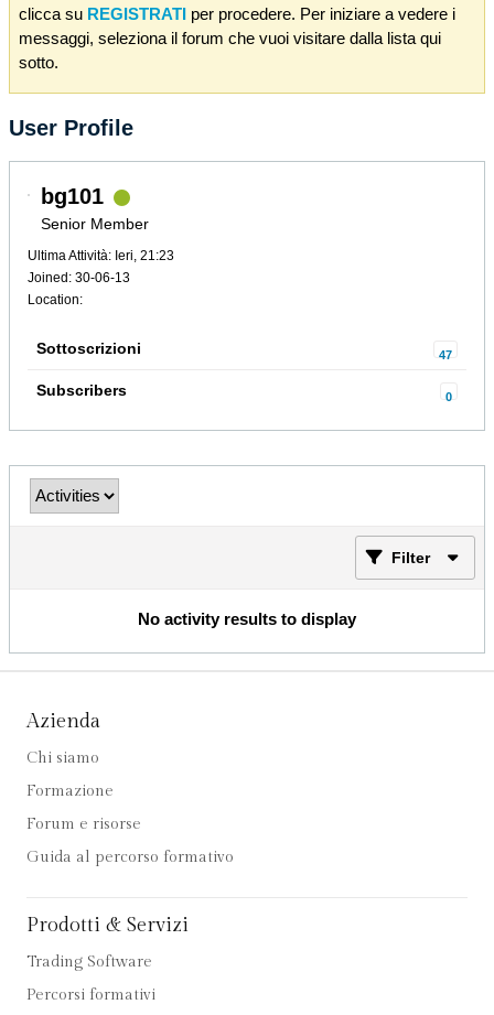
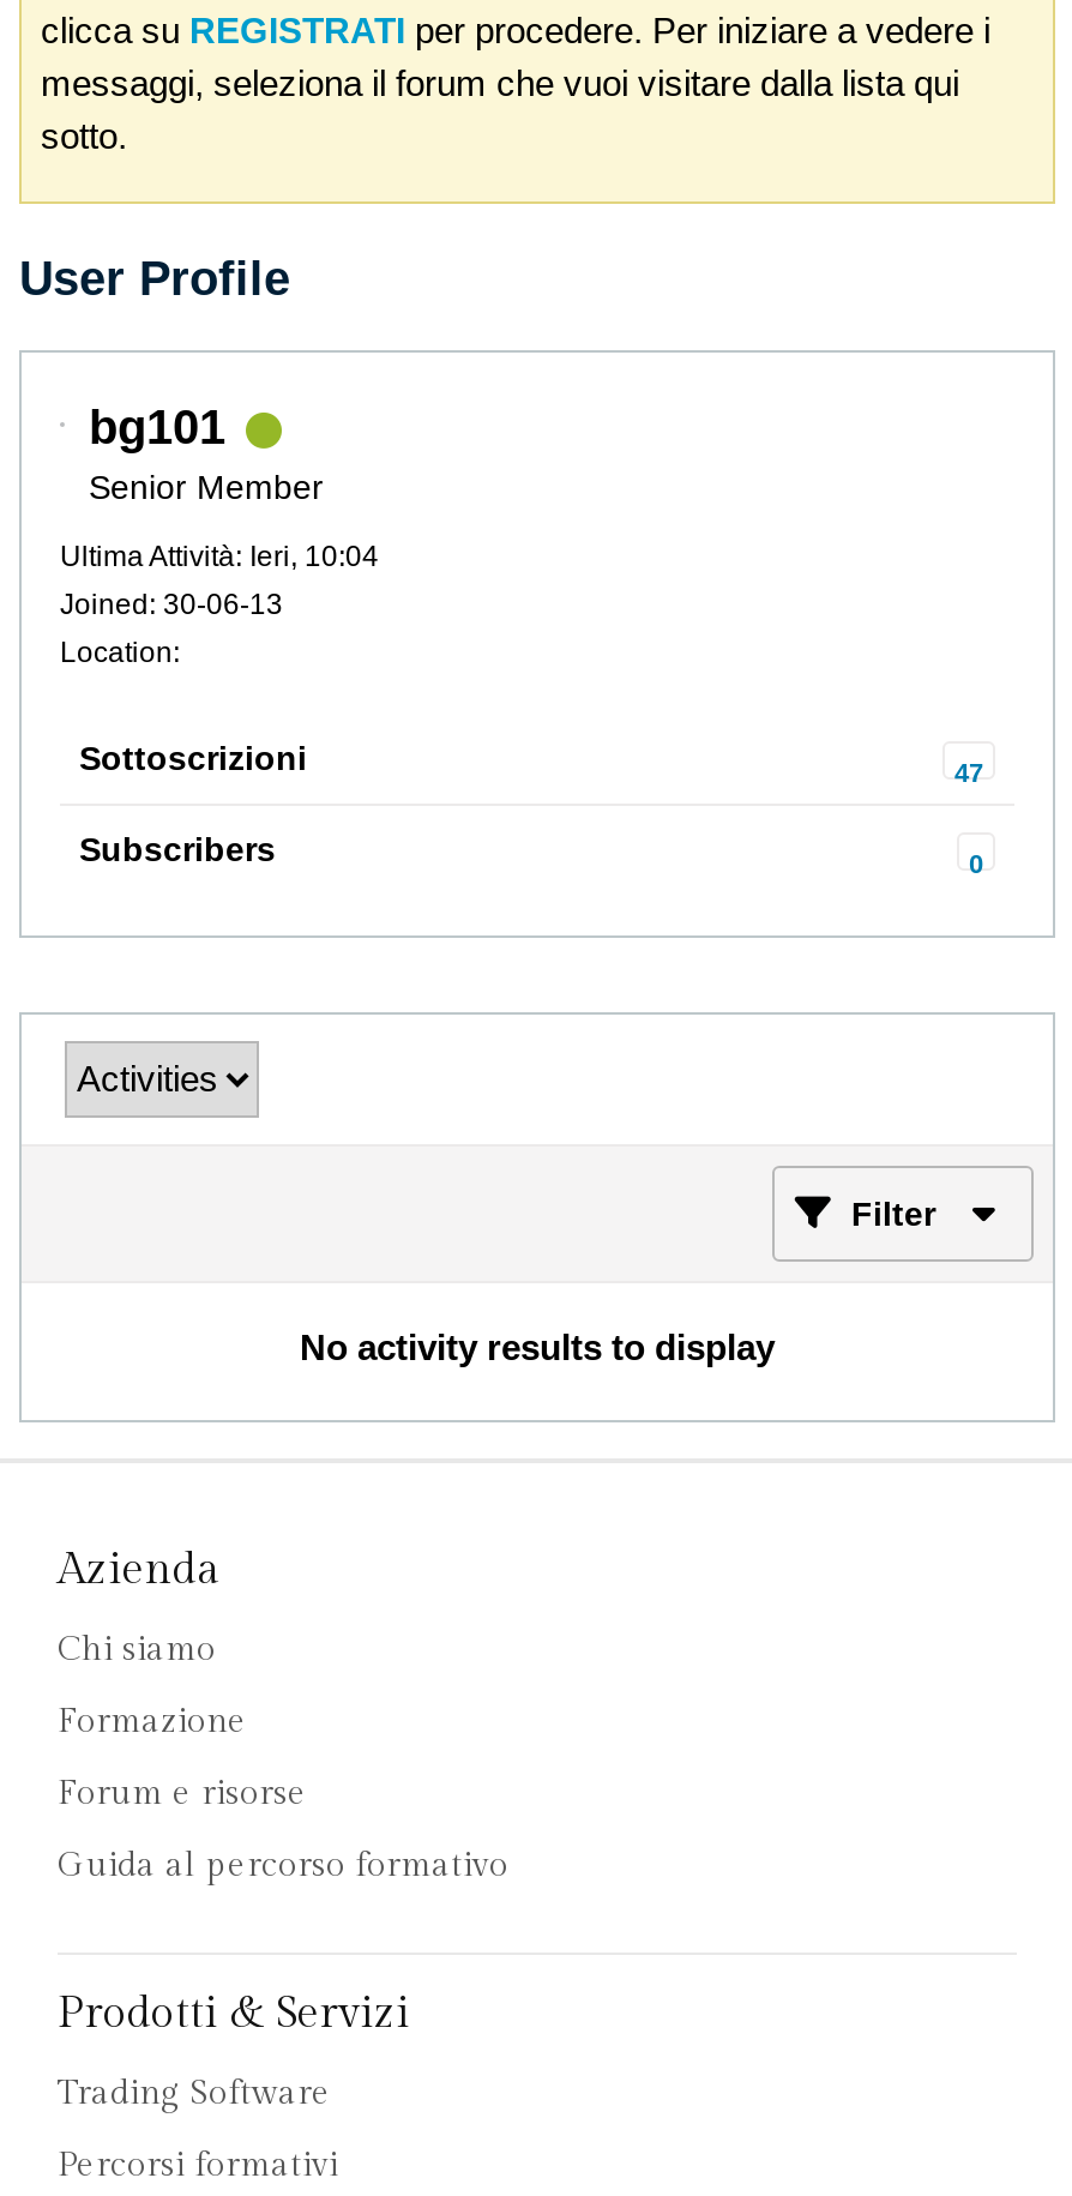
[28,248,174,263] Ultima Attività: Ieri, 21:23 -> [60,540,379,573] Ultima Attività: Ieri, 10:04

